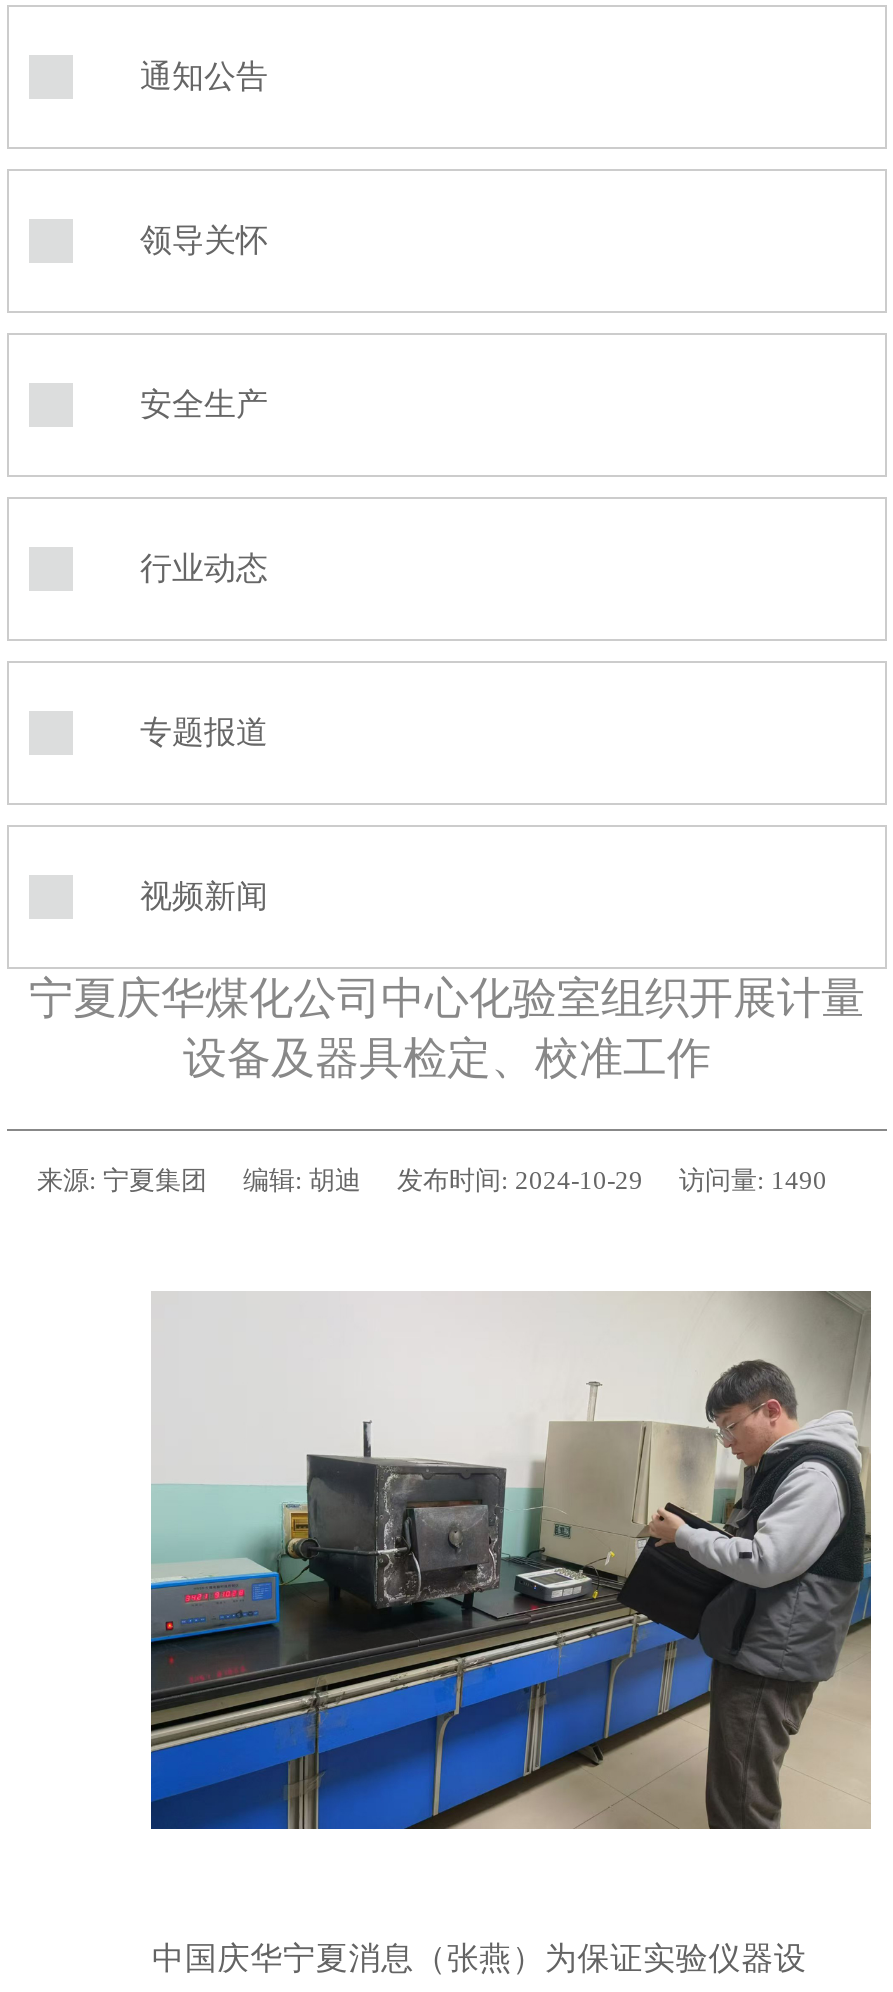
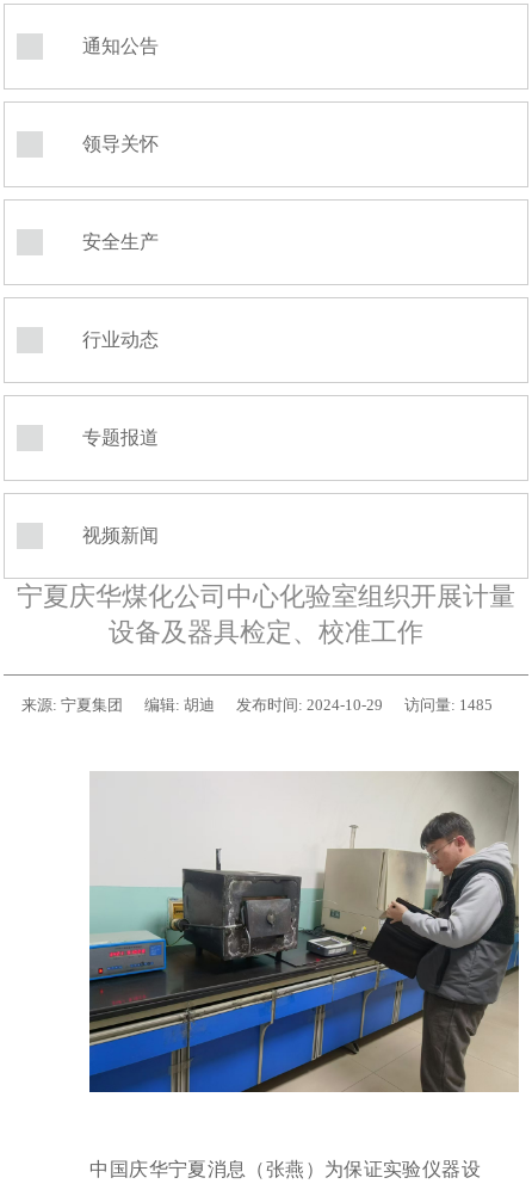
[37,1164,827,1194] 来源:宁夏集团 编辑:胡迪 发布时间: 2024-10-29 访问量: 1490 -> [21,695,493,713] 来源:宁夏集团 编辑:胡迪 发布时间: 2024-10-29 访问量: 1485

